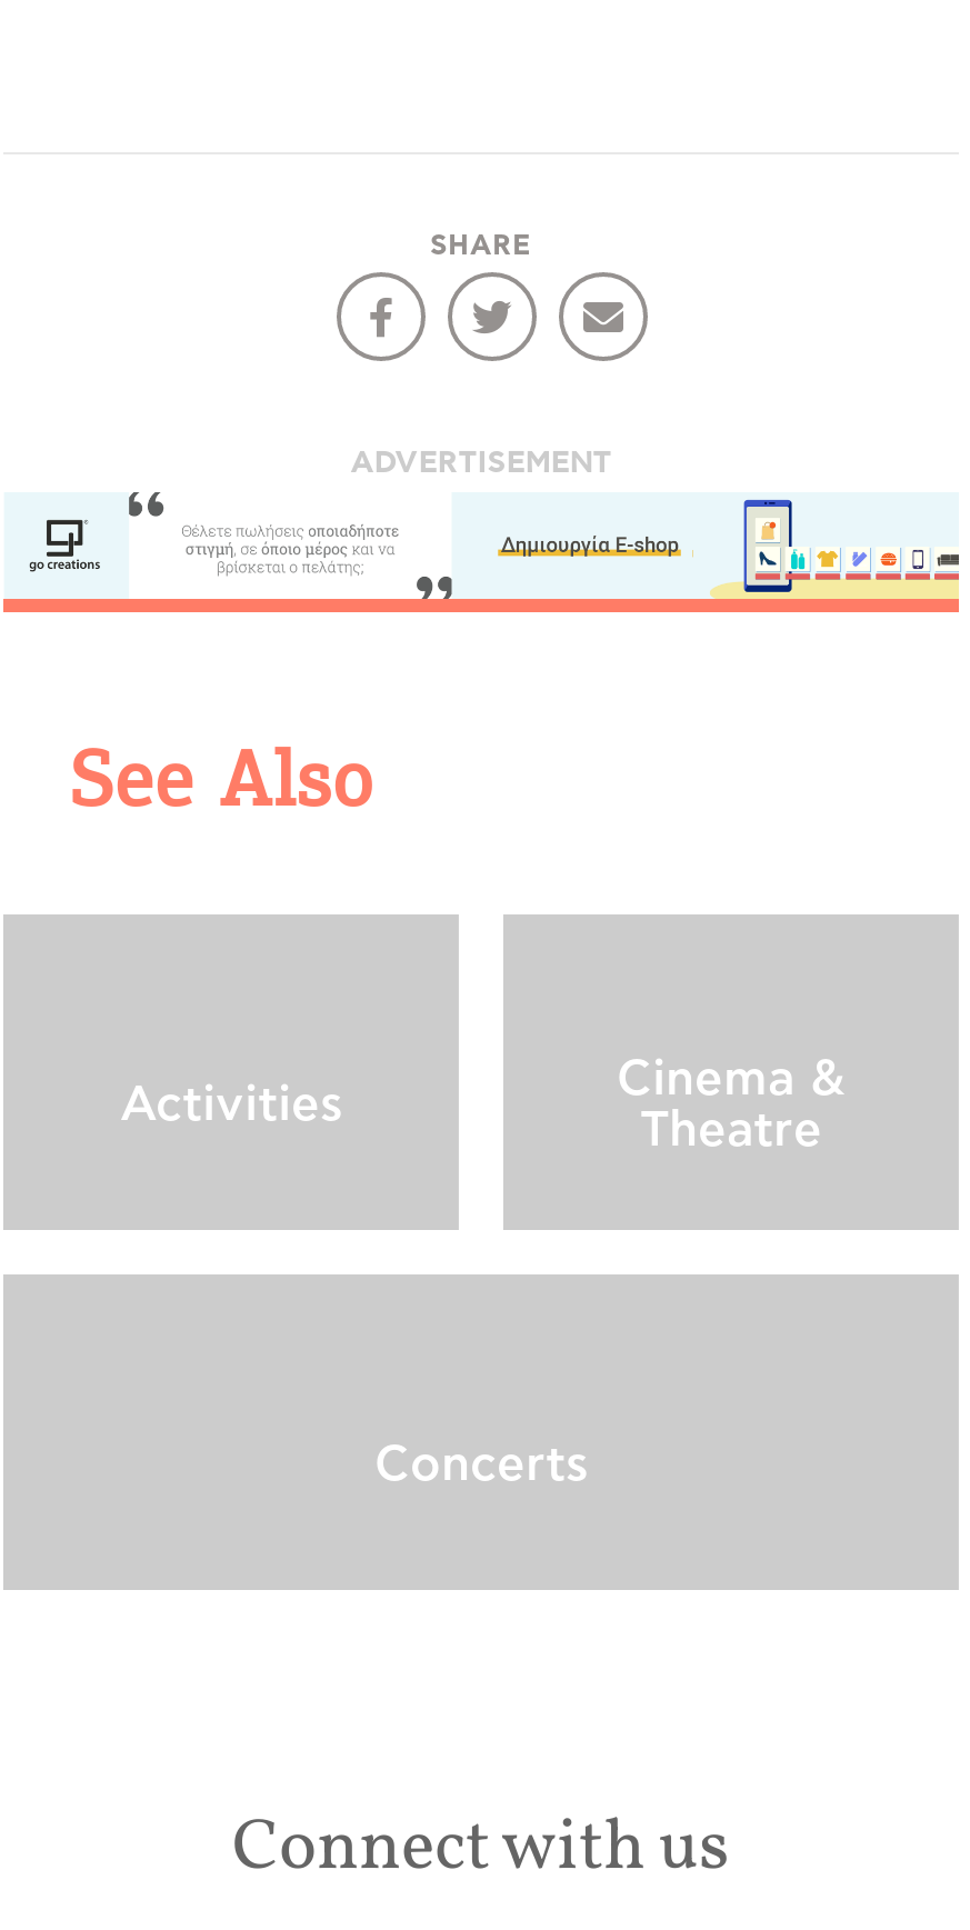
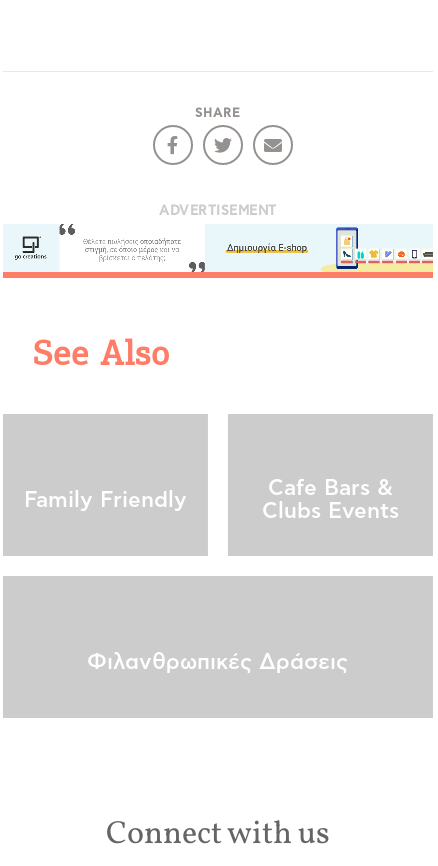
[617,1055,846,1155] Cinema & | Theatre -> [262,477,399,522] Cafe Bars & | Clubs Events
[120,1081,342,1130] Activities -> [24,489,187,511] Family Friendly
[374,1441,588,1490] Concerts -> [87,651,348,673] Φιλανθρωπικές Δράσεις

